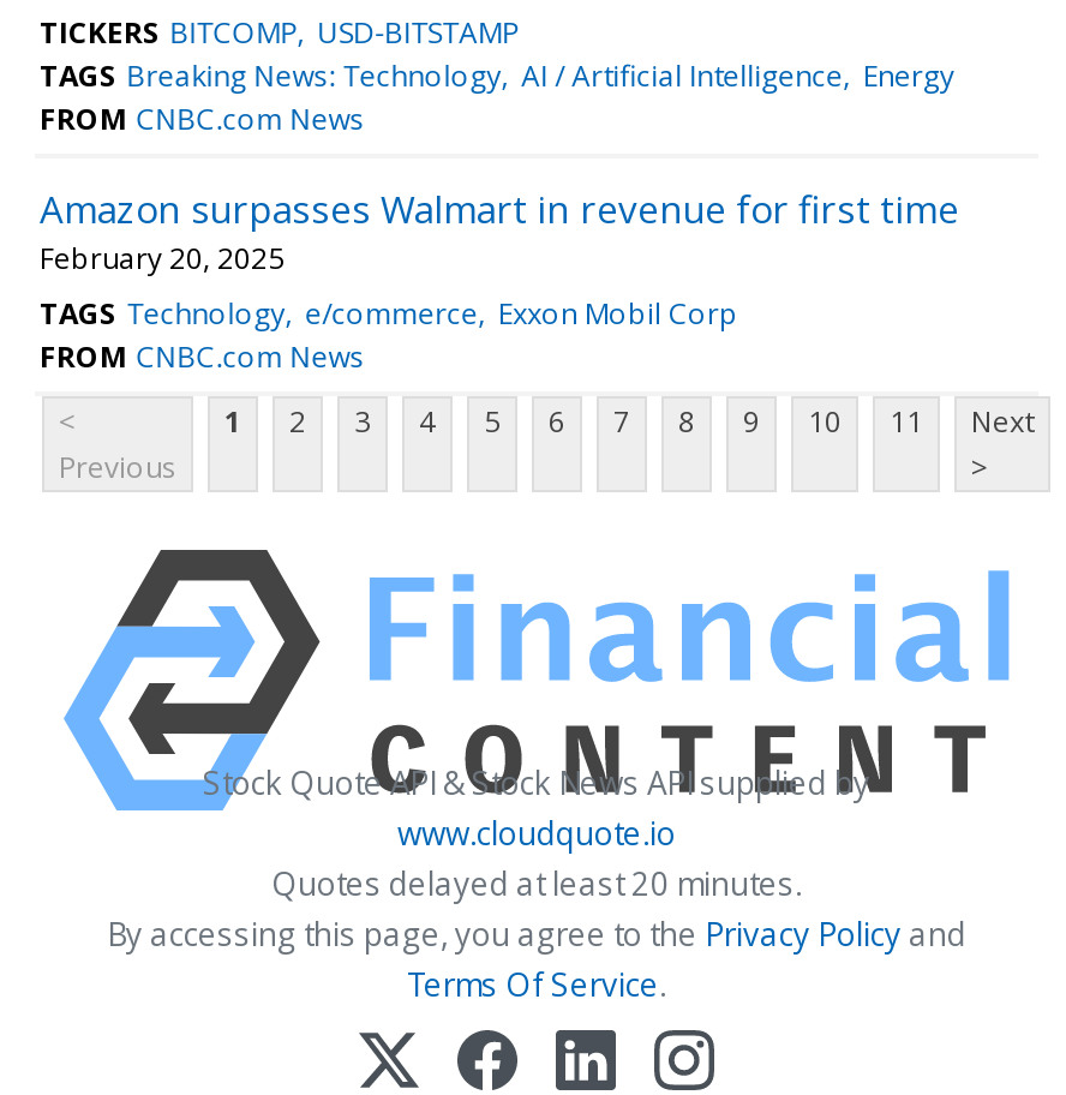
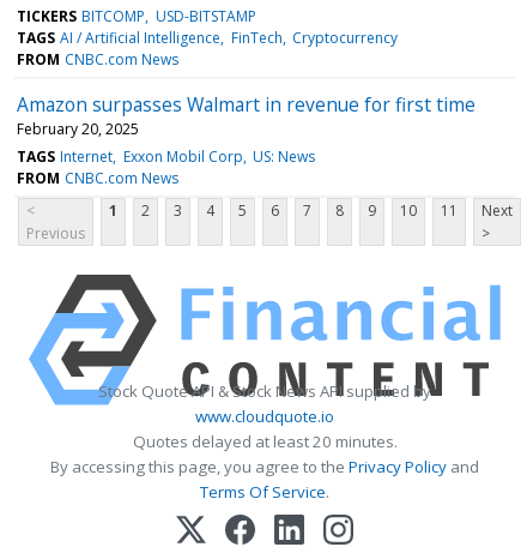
[40,55,954,96] TAGS Breaking News: Technology AI / Artificial Intelligence Energy -> [17,27,398,48] TAGS AI / Artificial Intelligence FinTech Cryptocurrency
[40,292,738,333] TAGS Technology e/commerce Exxon Mobil Corp -> [17,146,315,166] TAGS Internet Exxon Mobil Corp US: News

